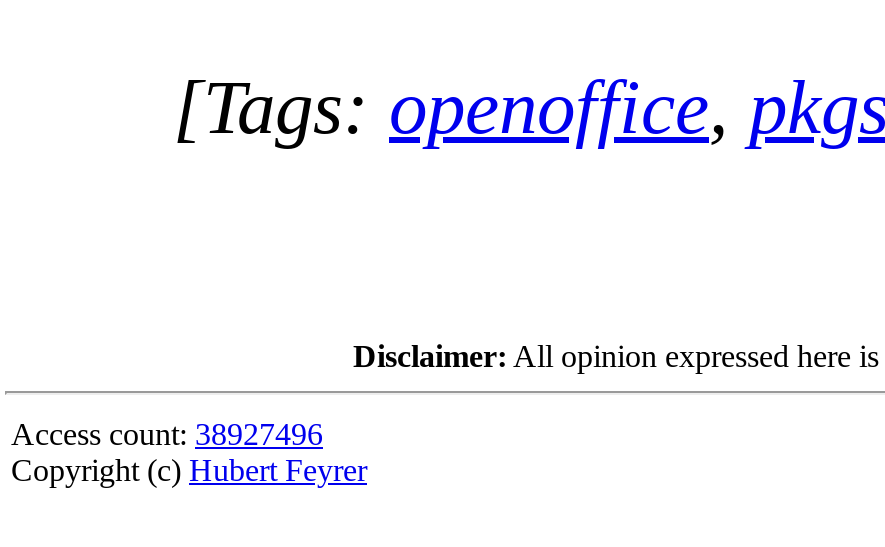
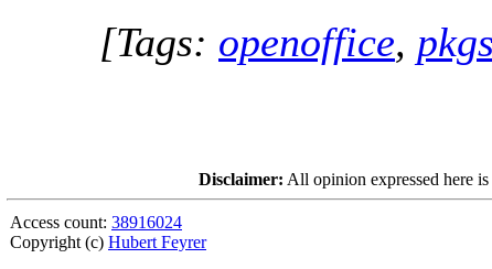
[11,417,323,451] Access count: 38927496 -> [10,213,182,232] Access count: 38916024

